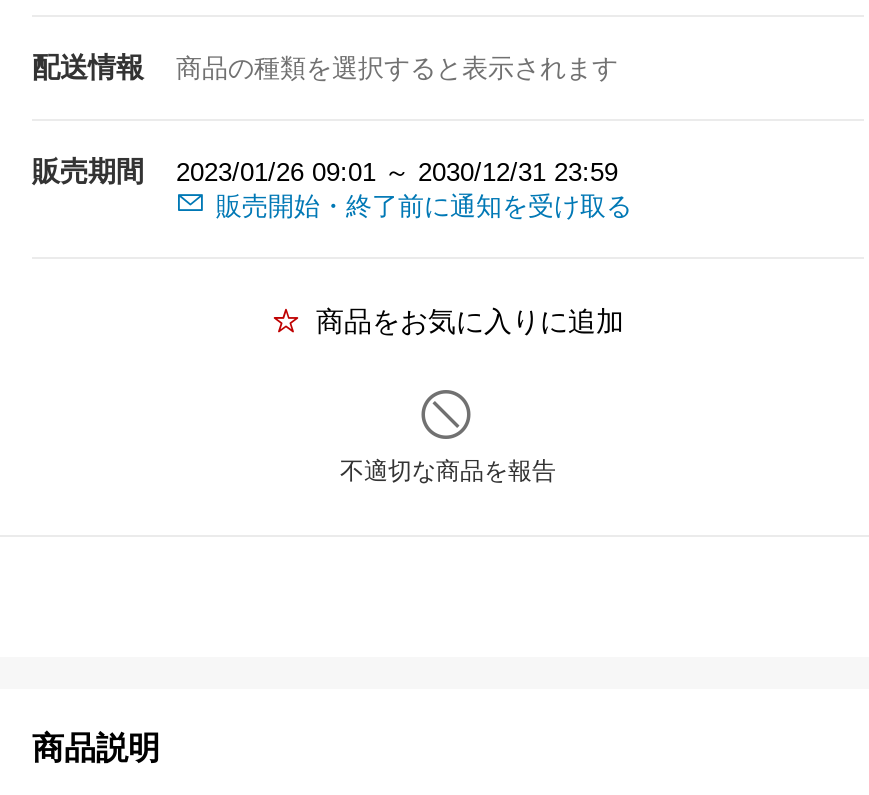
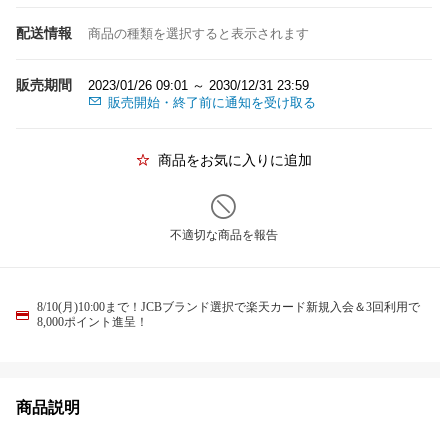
none -> [37,300,420,329] 8/10(月)10:00まで！JCBブランド選択で楽天カード新規入会＆3回利用で | 8,000ポイント進呈！

